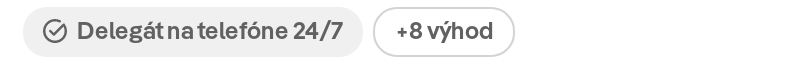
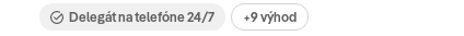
[77,16,493,46] Delegát na telefóne 24/7 +8 výhod -> [69,9,297,25] Delegát na telefóne 24/7 +9 výhod

